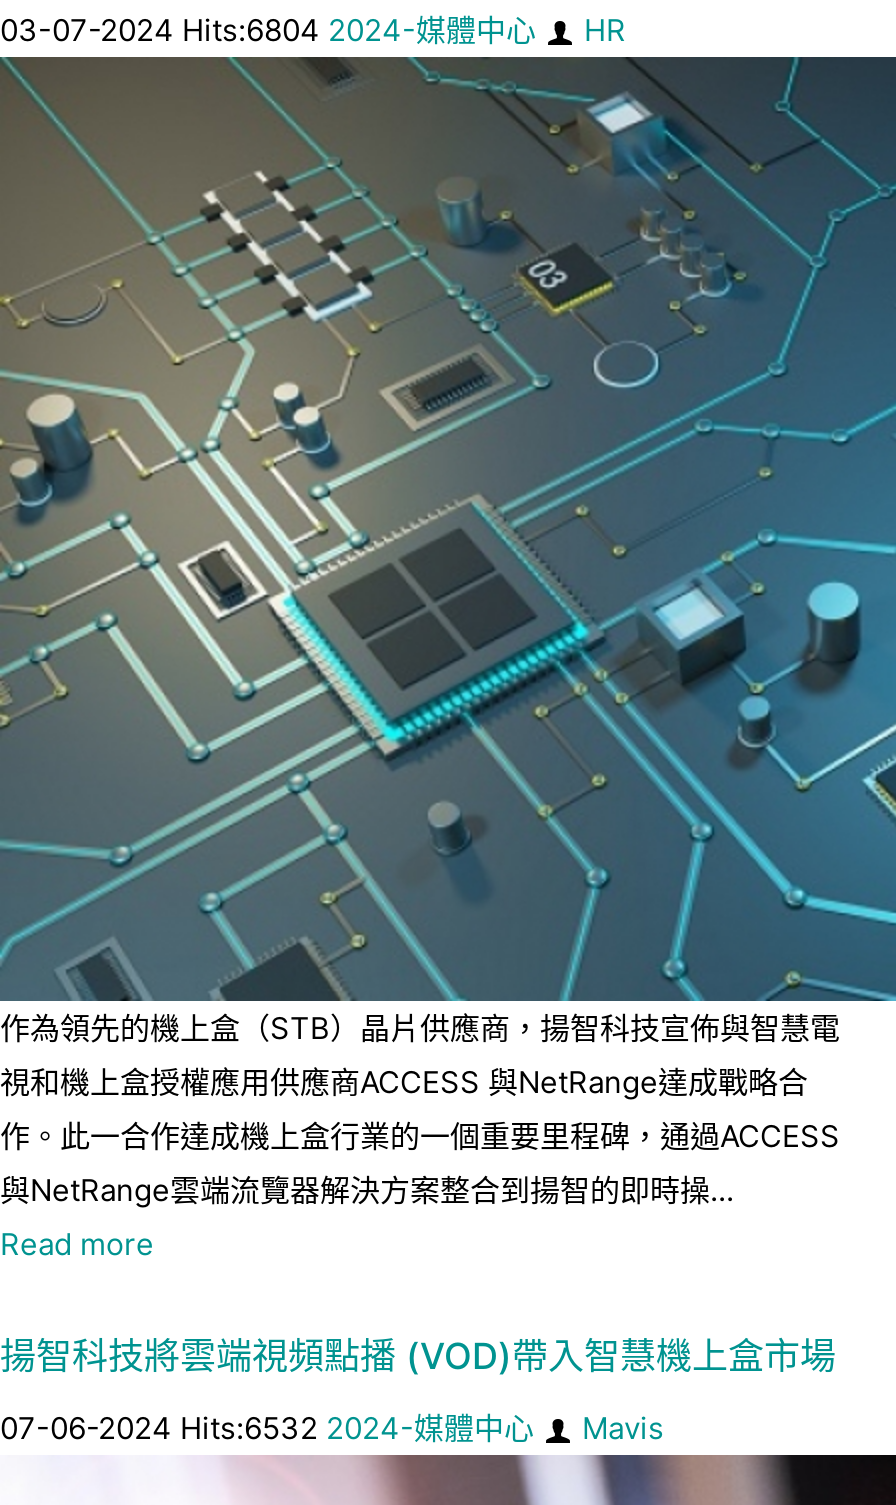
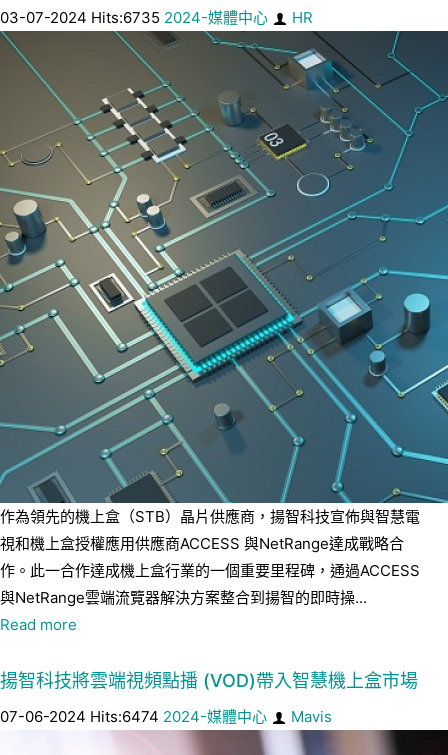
[0,11,536,49] 03-07-2024 Hits:6804 2024-媒體中心 -> [0,8,268,27] 03-07-2024 Hits:6735 2024-媒體中心
[0,1409,534,1447] 07-06-2024 Hits:6532 2024-媒體中心 -> [0,707,267,726] 07-06-2024 Hits:6474 2024-媒體中心

